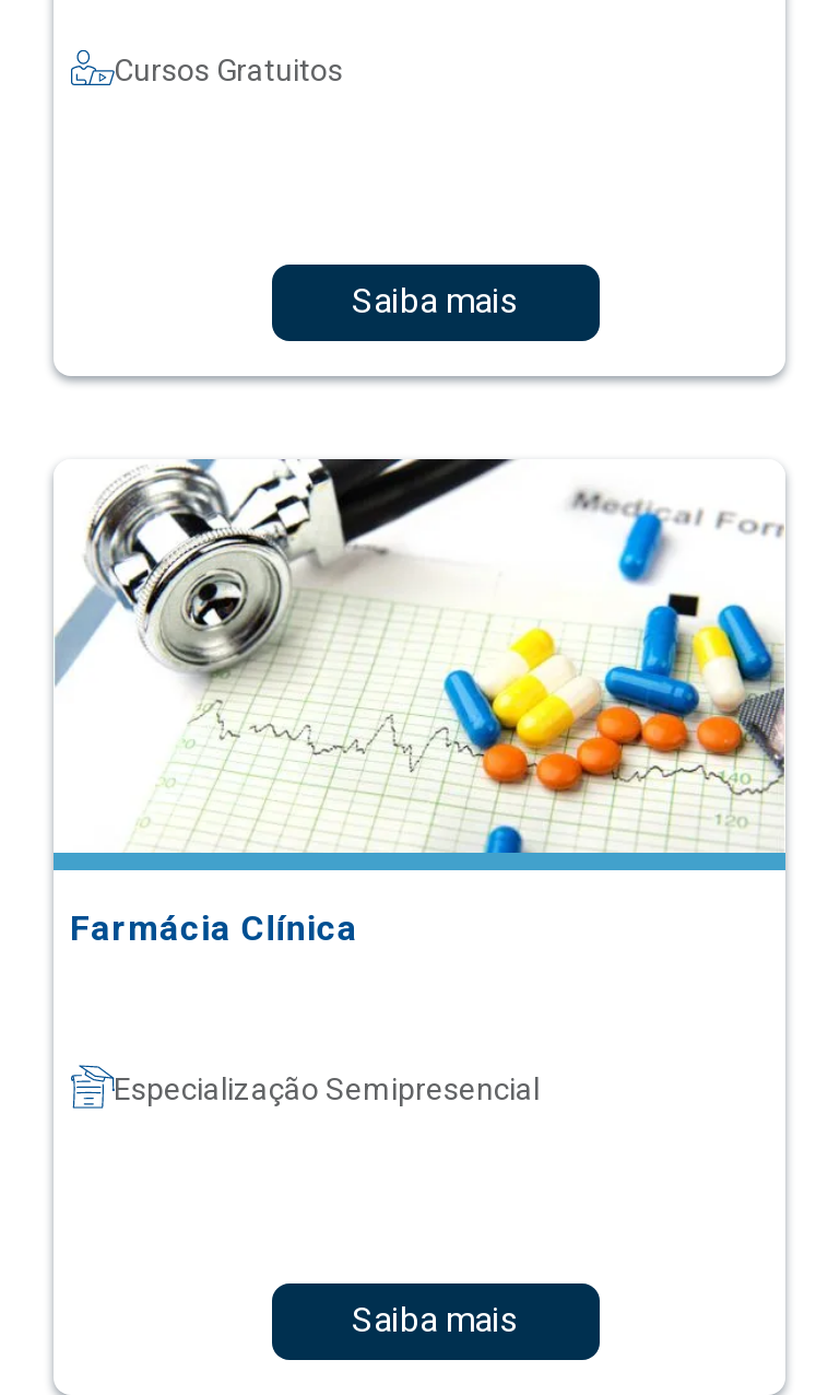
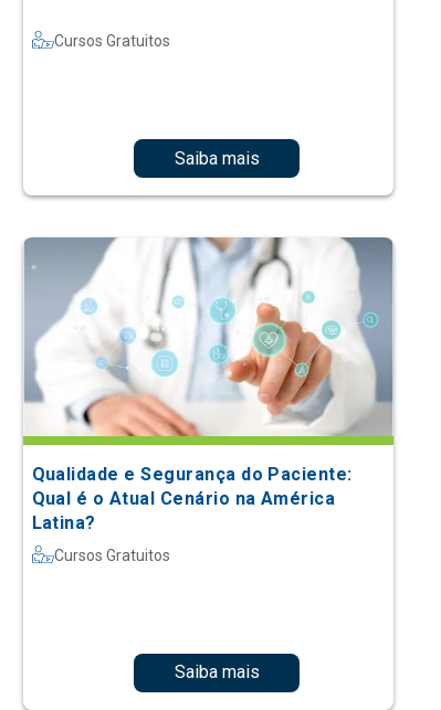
[51,457,788,949] [image] | Farmácia Clínica -> [22,236,395,533] [image] | Qualidade e Segurança do Paciente: | Qual é o Atual Cenário na América | Latina?
[114,1071,540,1106] Especialização Semipresencial -> [54,546,170,564] Cursos Gratuitos

